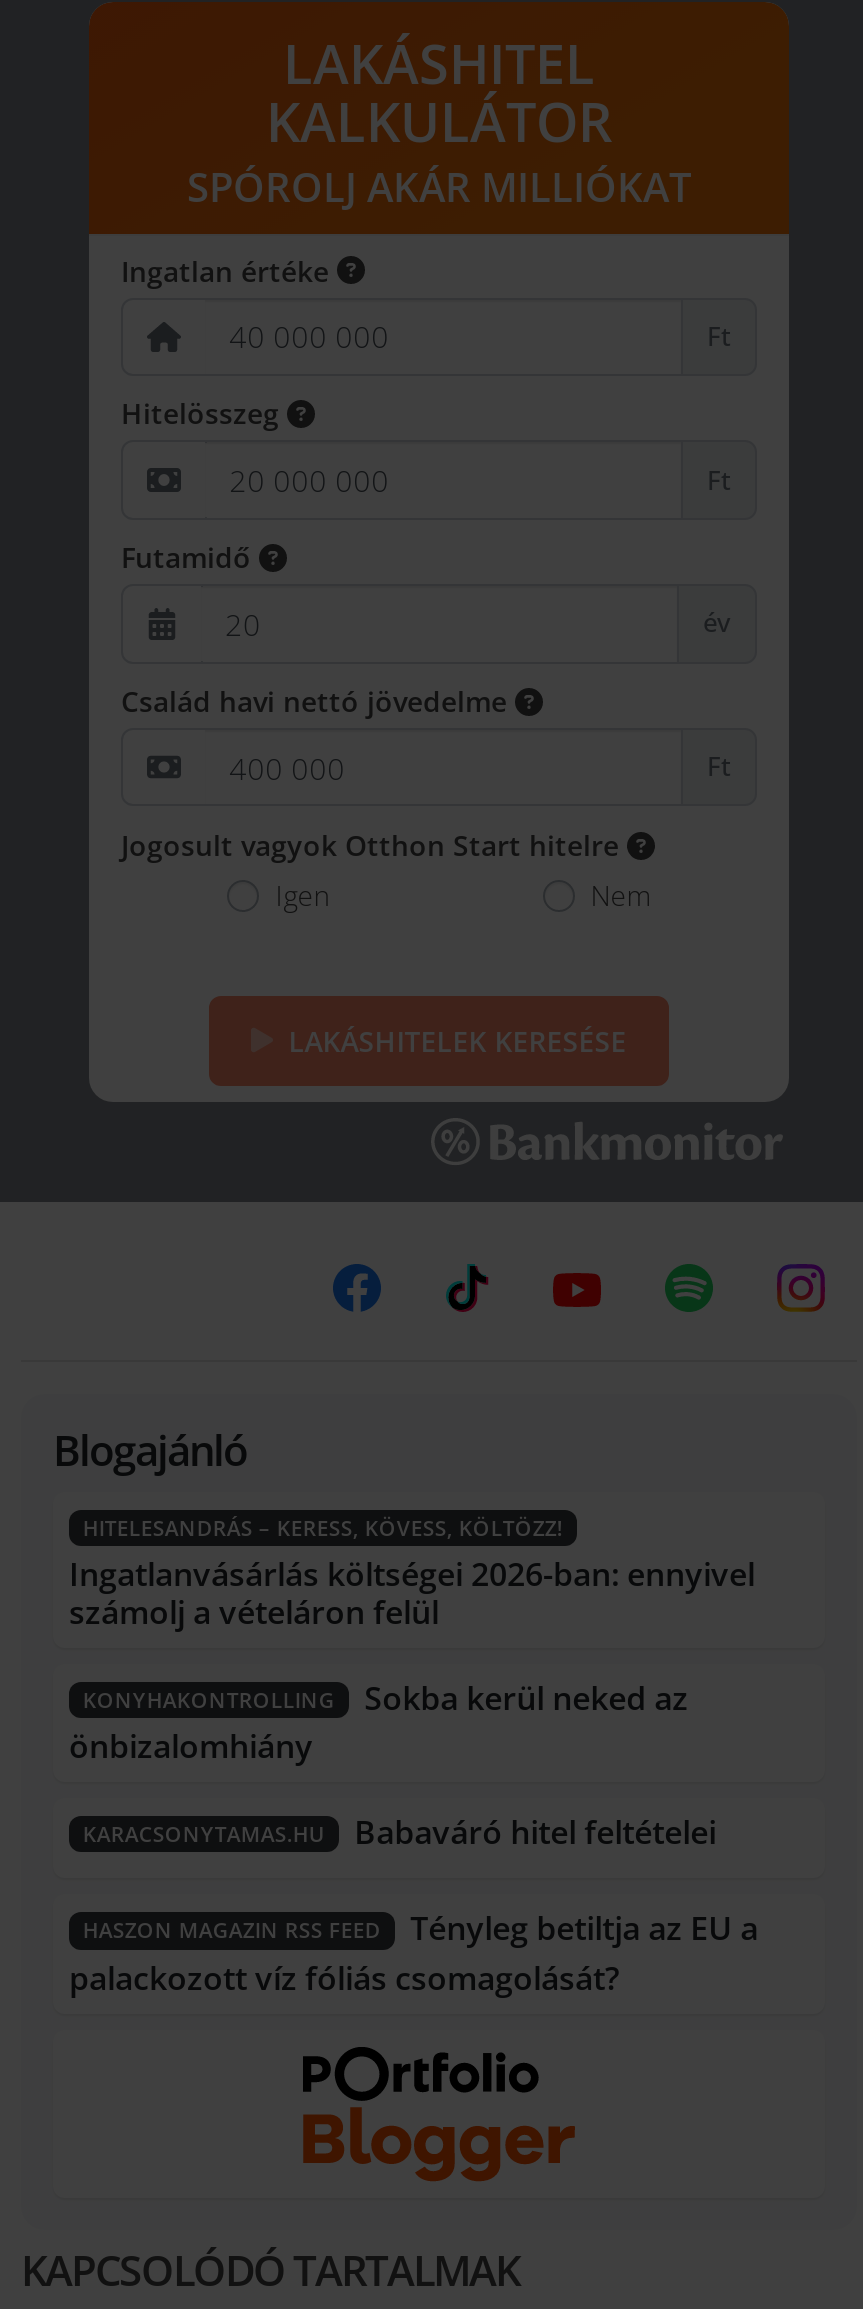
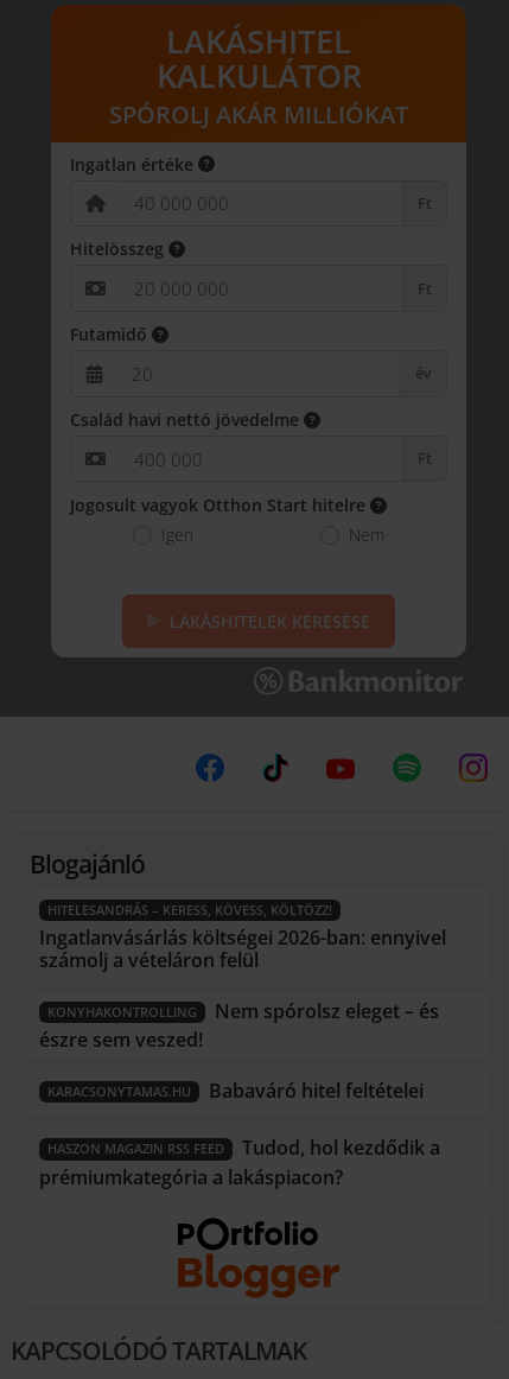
[69,1676,688,1768] Sokba kerül neked az | önbizalomhiány -> [39,998,439,1053] Nem spórolsz eleget – és | észre sem veszed!
[69,1907,758,1999] Tényleg betiltja az EU a | palackozott víz fóliás csomagolását? -> [39,1135,440,1190] Tudod, hol kezdődik a | prémiumkategória a lakáspiacon?

